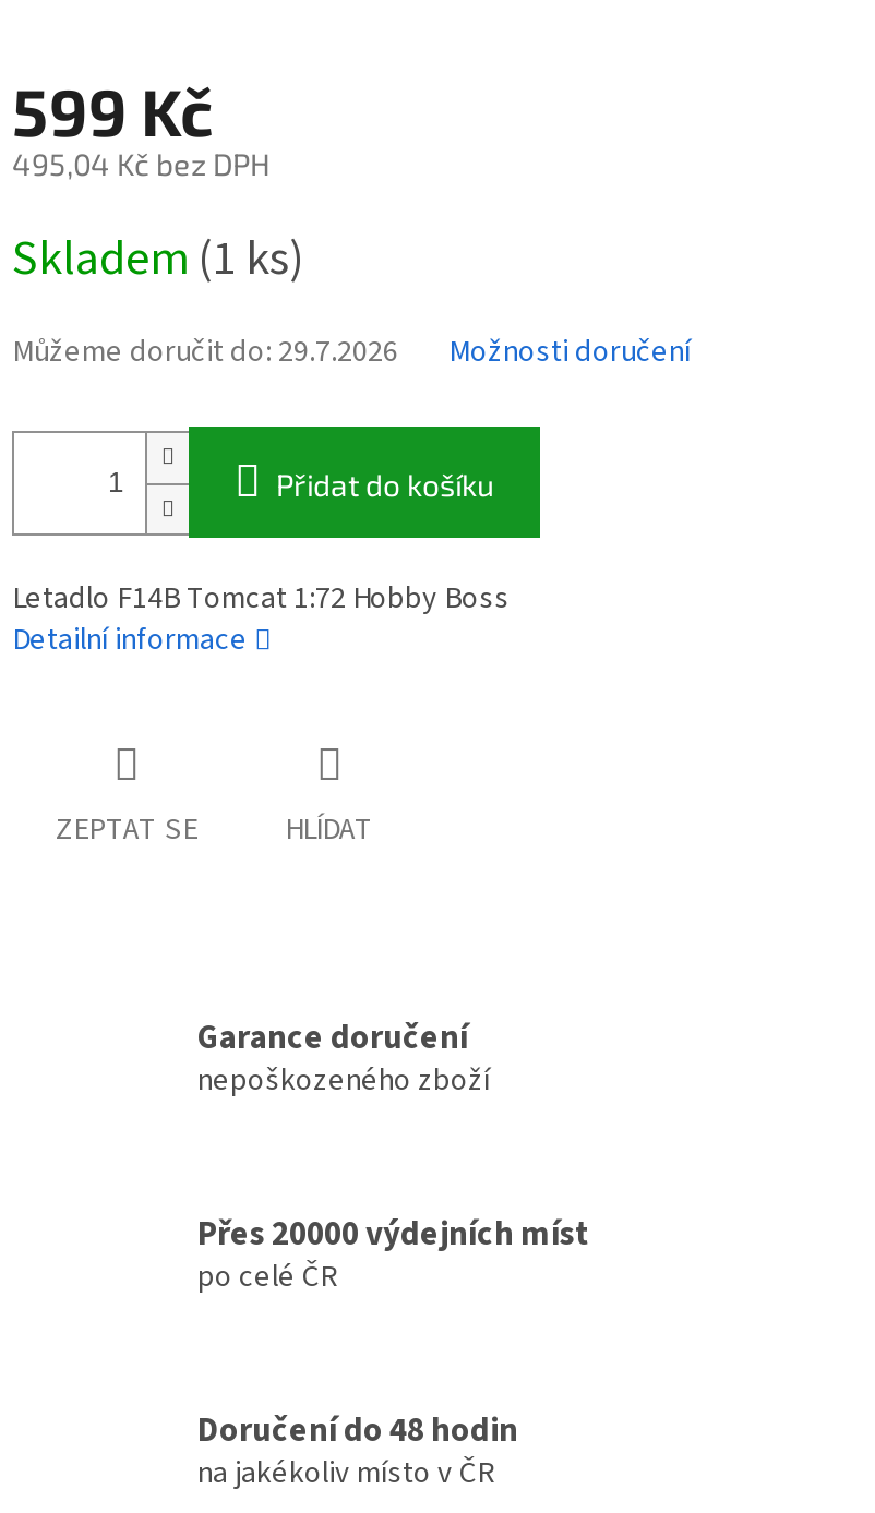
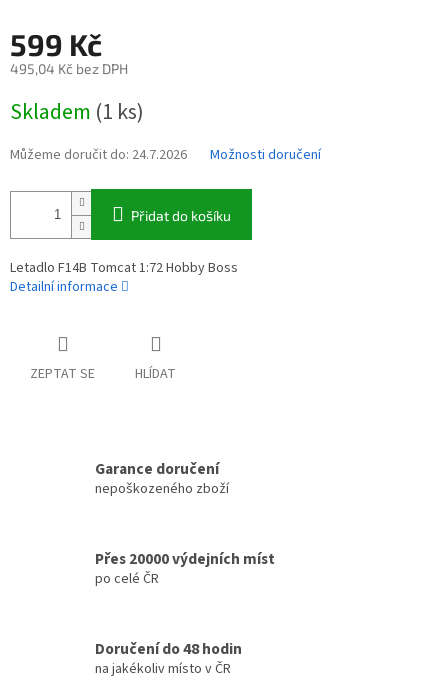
[12,331,398,375] Můžeme doručit do: 29.7.2026 -> [10,145,187,165] Můžeme doručit do: 24.7.2026

